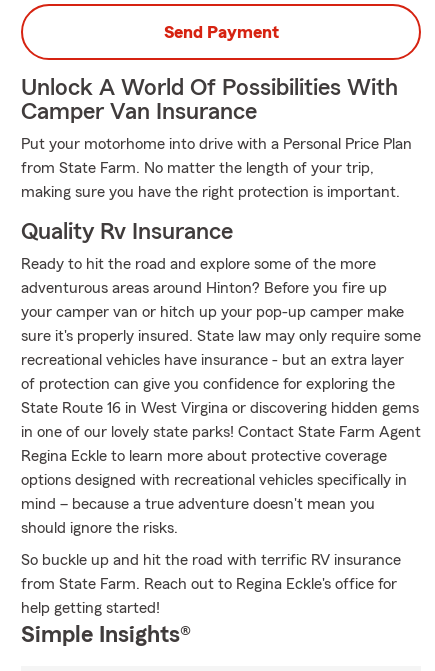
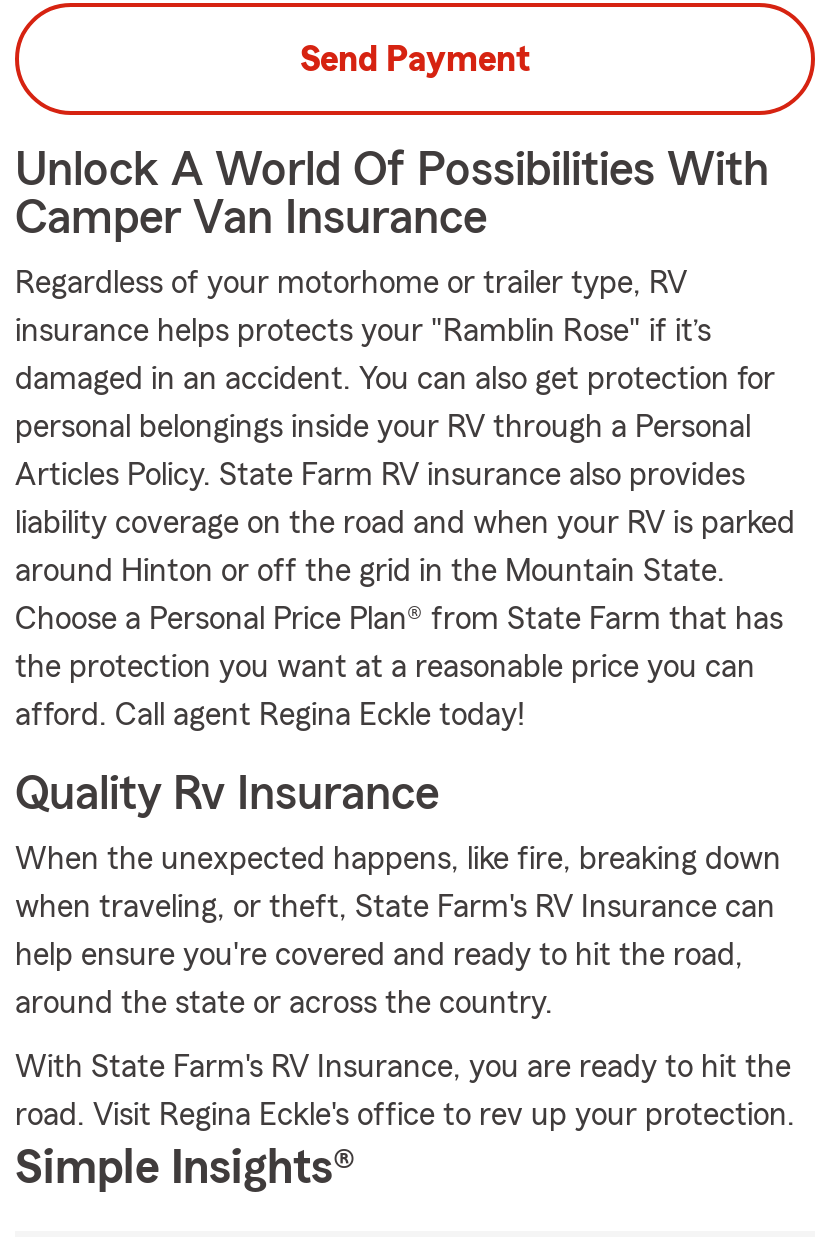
[21,136,412,200] Put your motorhome into drive with a Personal Price Plan | from State Farm. No matter the length of your trip, | making sure you have the right protection is important. -> [15,267,795,731] Regardless of your motorhome or trailer type, RV | insurance helps protects your "Ramblin Rose" if it’s | damaged in an accident. You can also get protection for | personal belongings inside your RV through a Personal | Articles Policy. State Farm RV insurance also provides | liability coverage on the road and when your RV is parked | around Hinton or off the grid in the Mountain State. | Choose a Personal Price Plan® from State Farm that has | the protection you want at a reasonable price you can | afford. Call agent Regina Eckle today!
moved [21,220,233,244] -> [15,771,439,819]: Quality Rv Insurance
[21,256,421,616] Ready to hit the road and explore some of the more | adventurous areas around Hinton? Before you fire up | your camper van or hitch up your pop-up camper make | sure it's properly insured. State law may only require some | recreational vehicles have insurance - but an extra layer | of protection can give you confidence for exploring the | State Route 16 in West Virgina or discovering hidden gems | in one of our lovely state parks! Contact State Farm Agent | Regina Eckle to learn more about protective coverage | options designed with recreational vehicles specifically in | mind – because a true adventure doesn't mean you | should ignore the risks. | So buckle up and hit the road with terrific RV insurance | from State Farm. Reach out to Regina Eckle's office for | help getting started! -> [15,843,795,1131] When the unexpected happens, like fire, breaking down | when traveling, or theft, State Farm's RV Insurance can | help ensure you're covered and ready to hit the road, | around the state or across the country. | With State Farm's RV Insurance, you are ready to hit the | road. Visit Regina Eckle's office to rev up your protection.

